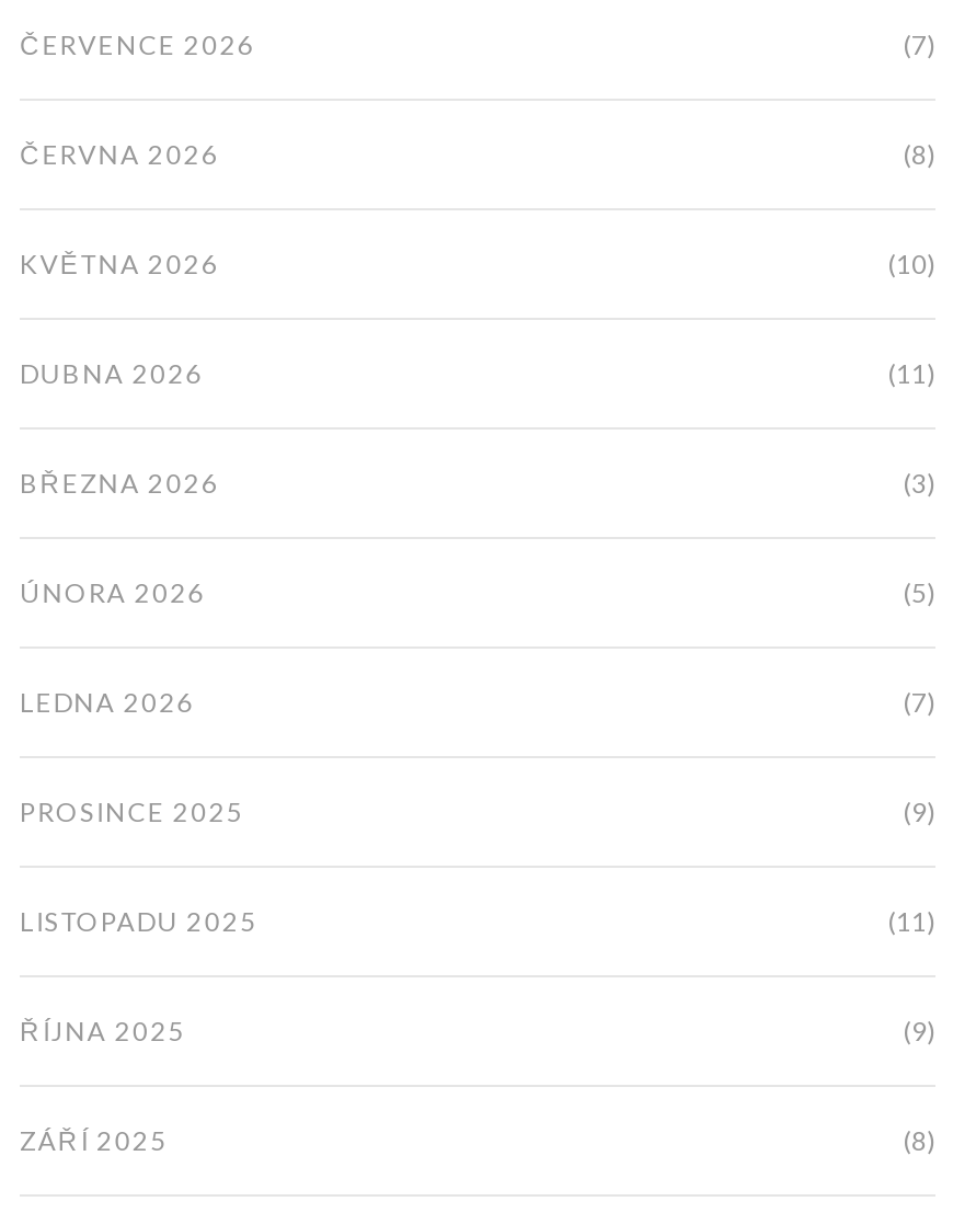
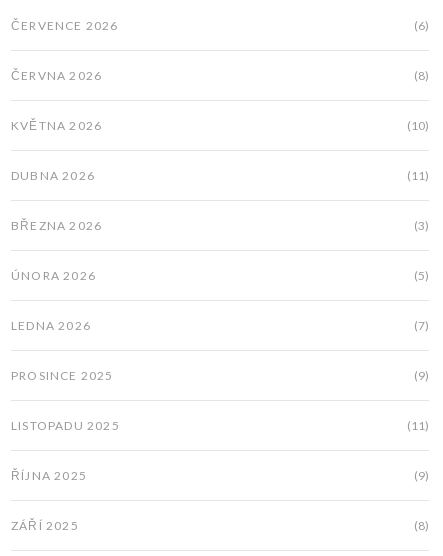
[903,29,935,62] (7) -> [414,18,429,33] (6)

